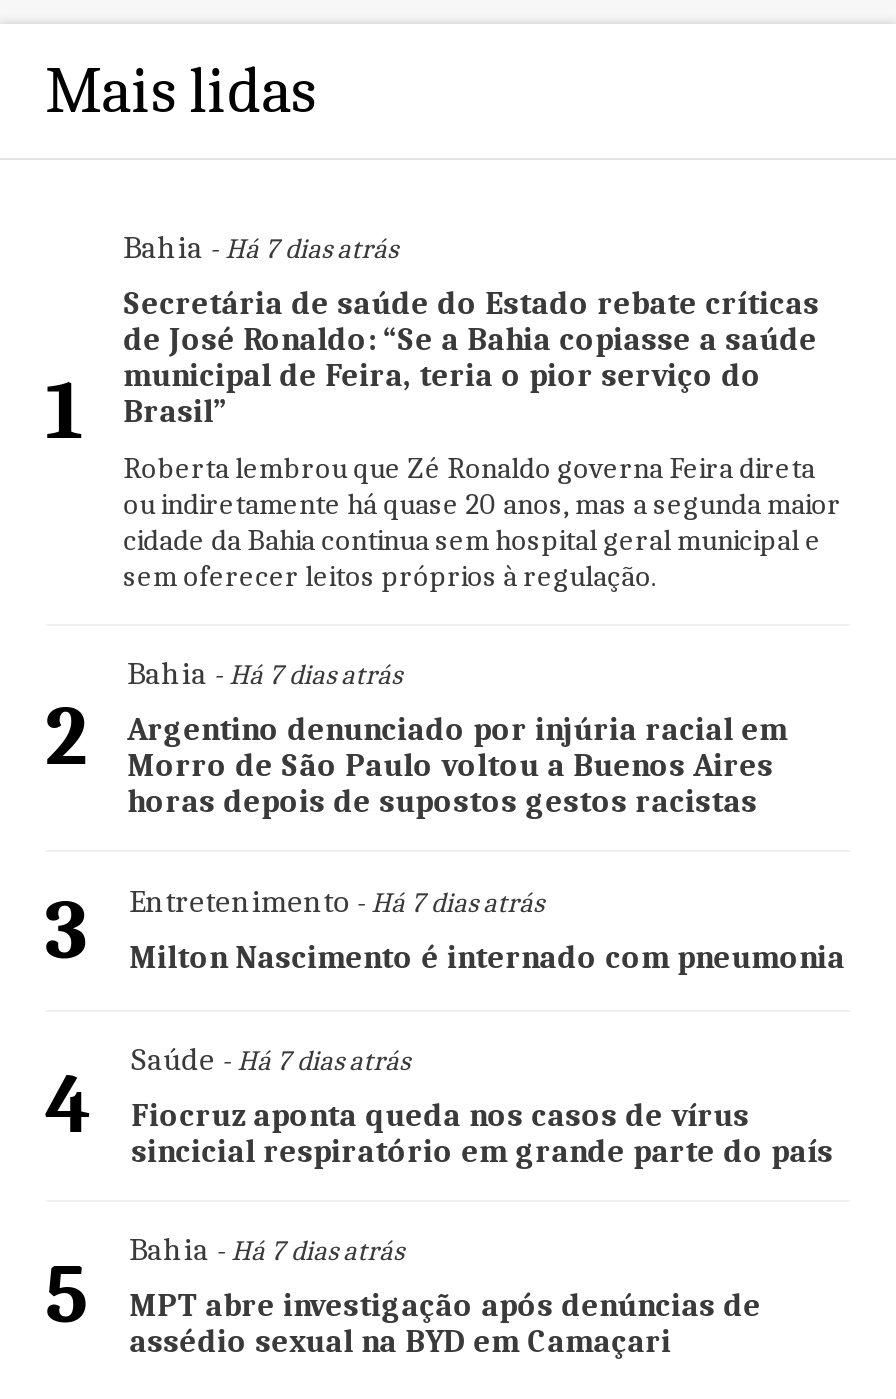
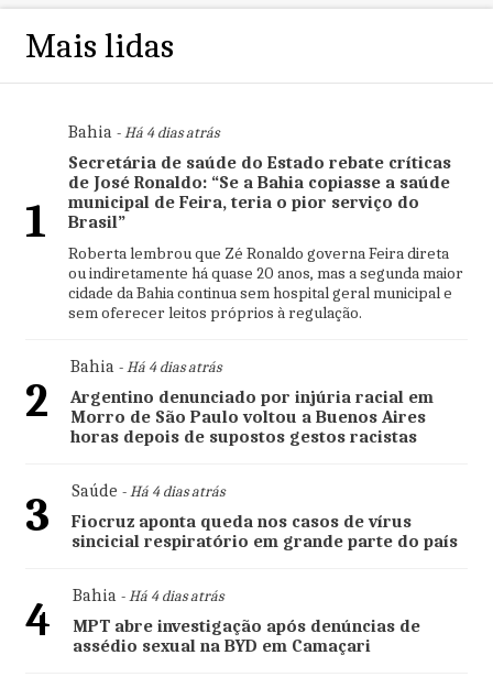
[123,231,397,267] Bahia - Há 7 dias atrás -> [68,123,219,142] Bahia - Há 4 dias atrás
[127,657,401,693] Bahia - Há 7 dias atrás -> [70,357,221,377] Bahia - Há 4 dias atrás
[45,885,845,1155] Entretenimento - Há 7 dias atrás | Milton Nascimento é internado com pneumonia | 4 | Saúde - Há 7 dias atrás -> [71,481,224,501] Saúde - Há 4 dias atrás
[129,1233,403,1269] Bahia - Há 7 dias atrás -> [72,586,223,606] Bahia - Há 4 dias atrás
[45,1247,89,1345] 5 -> [25,594,50,648] 4

